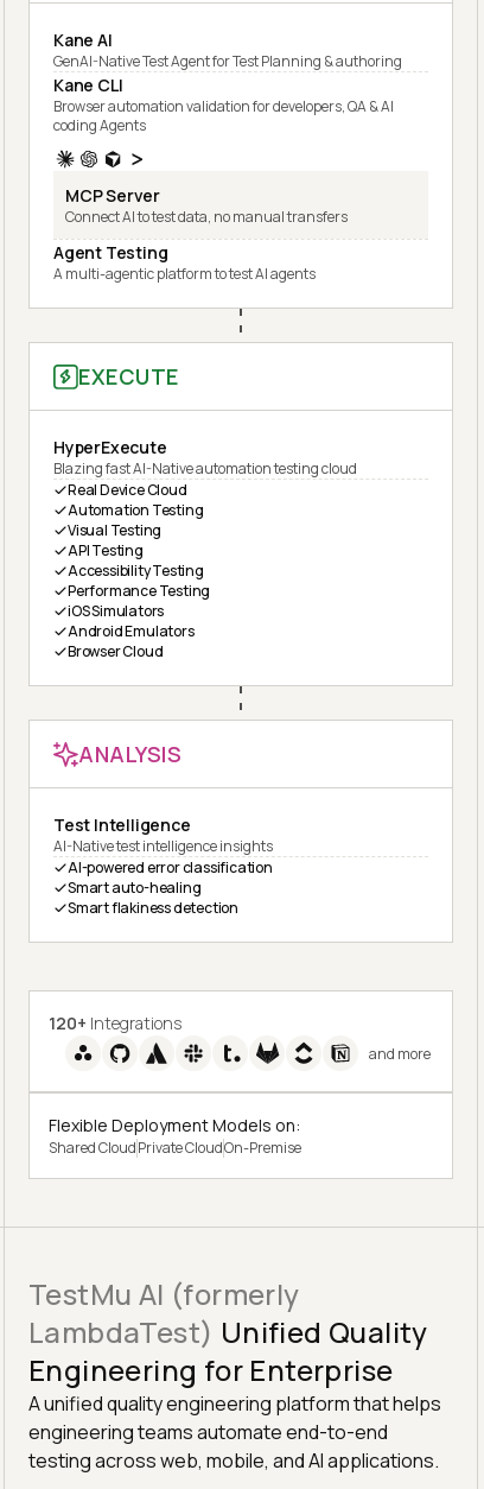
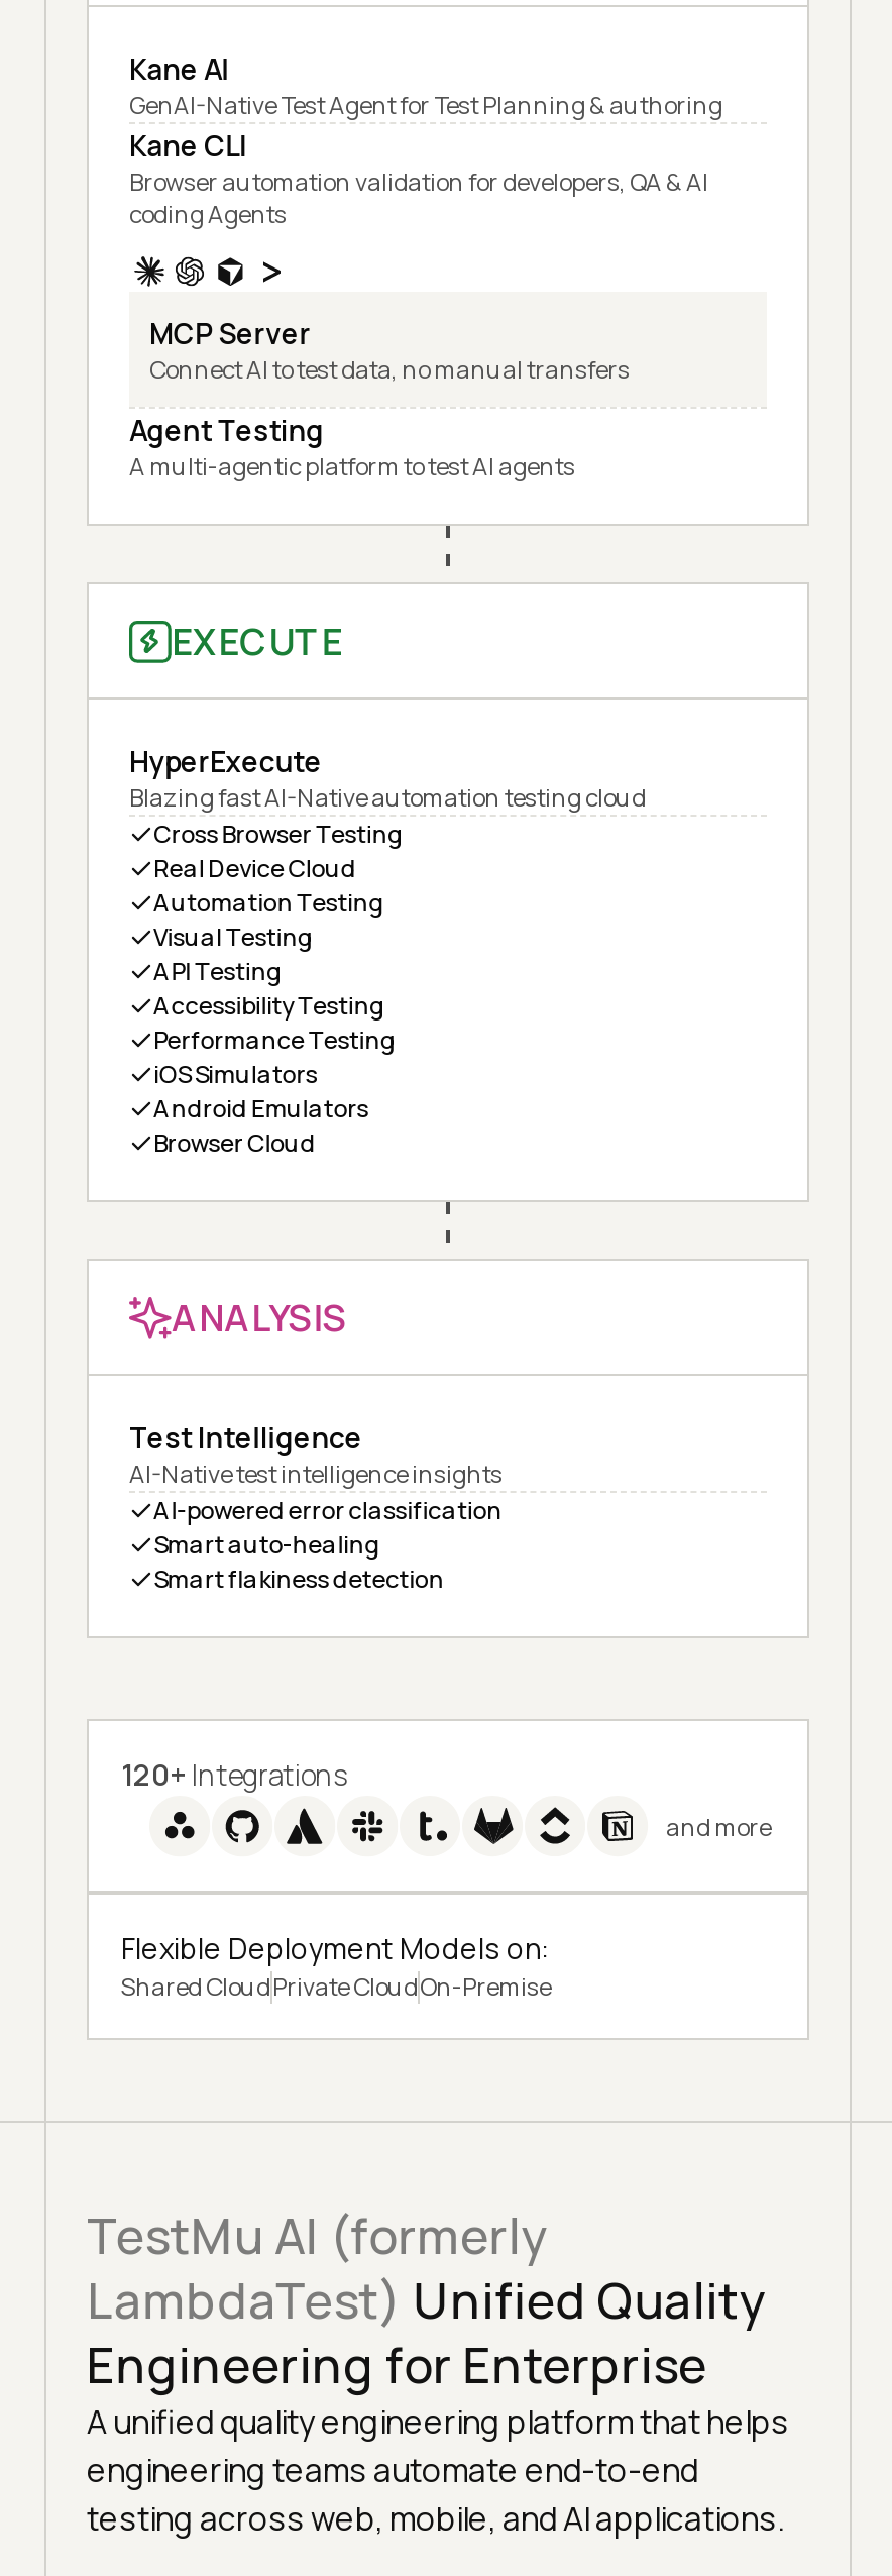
none -> [153,817,403,851] Cross Browser Testing

